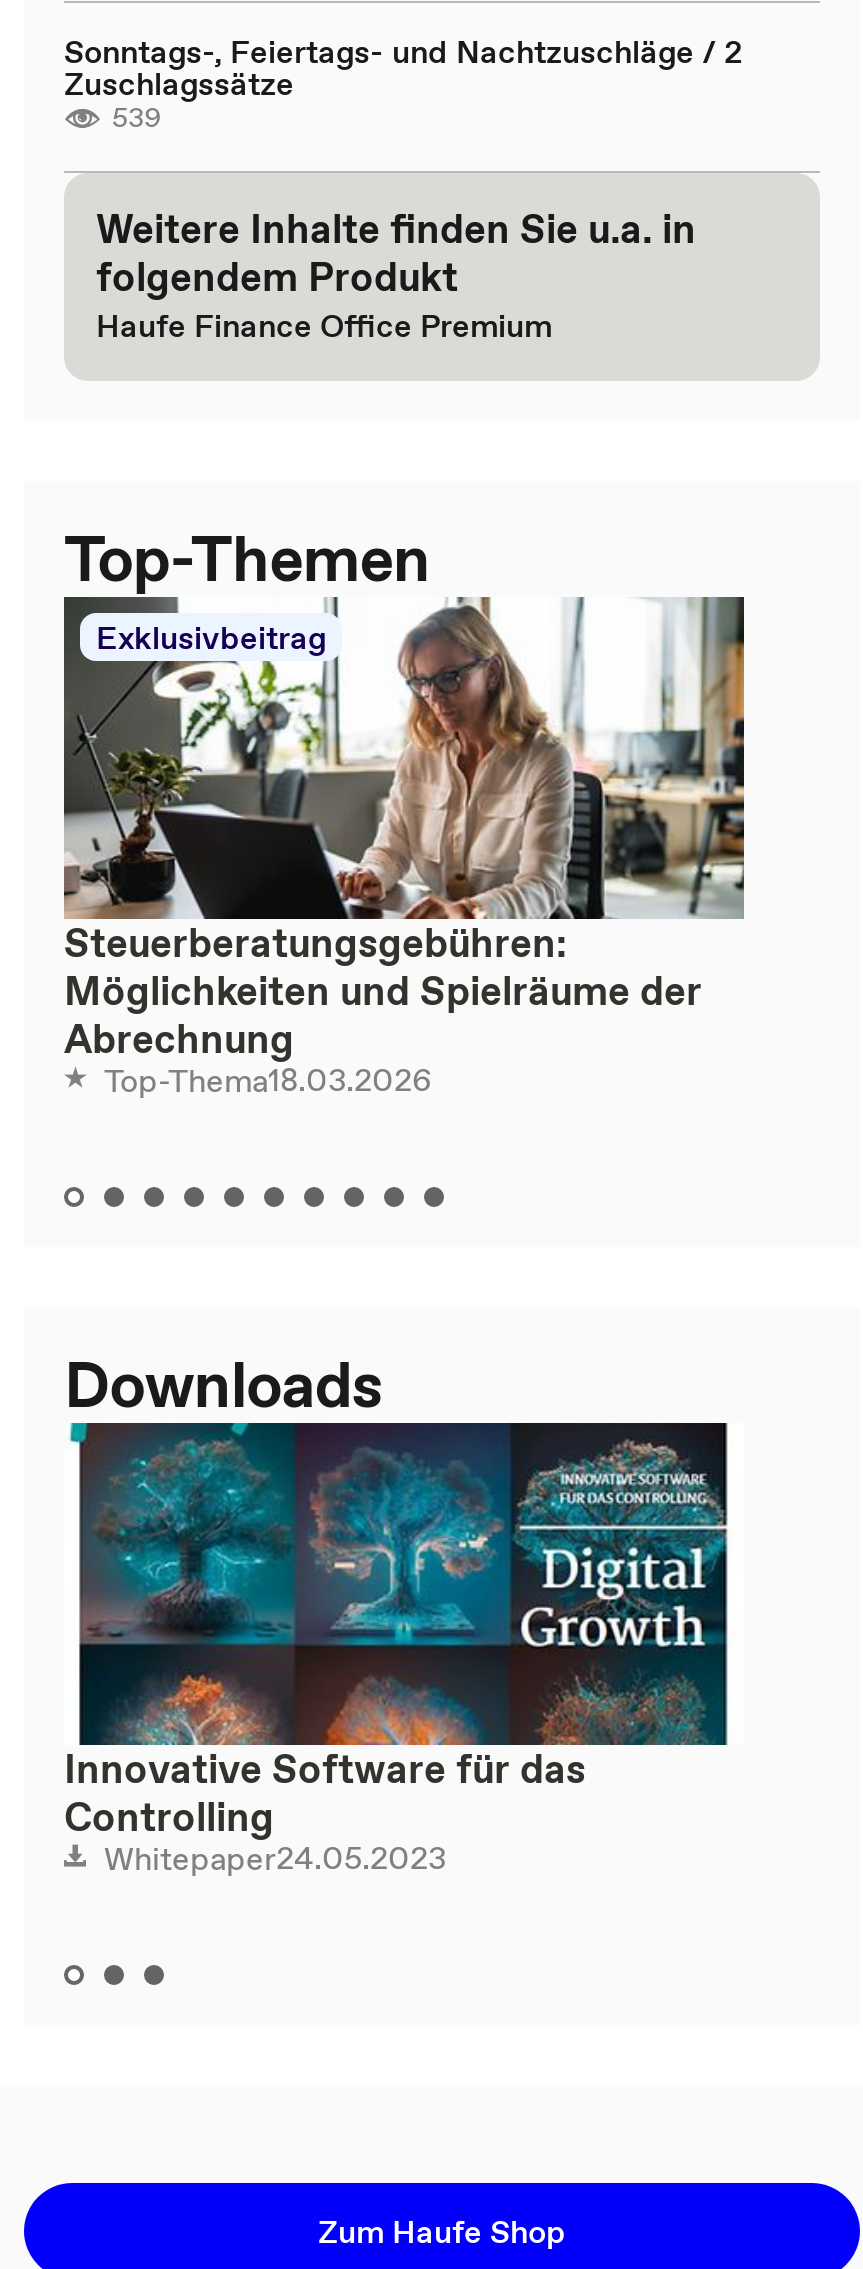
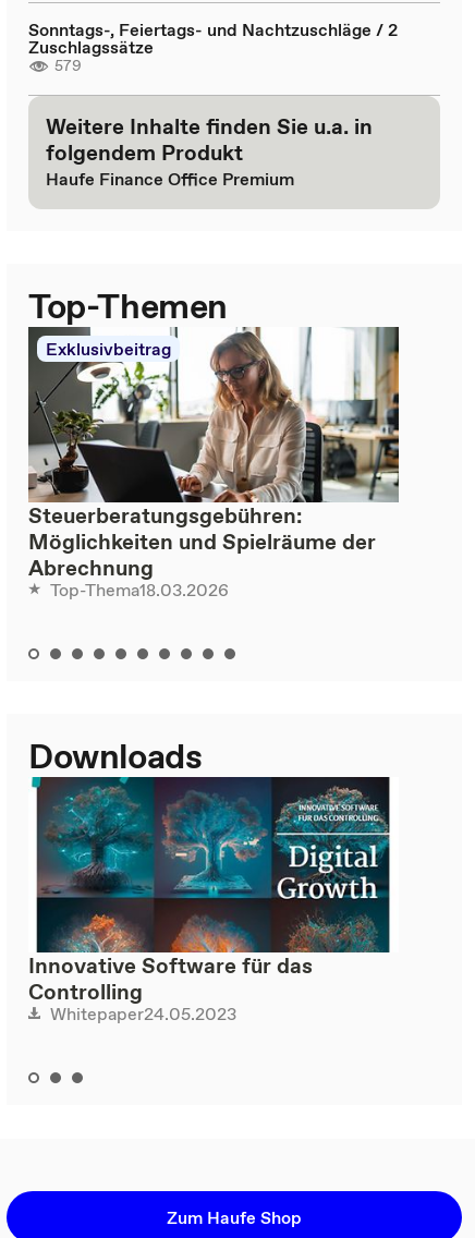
[112,96,162,136] 539 -> [54,54,82,76] 579

